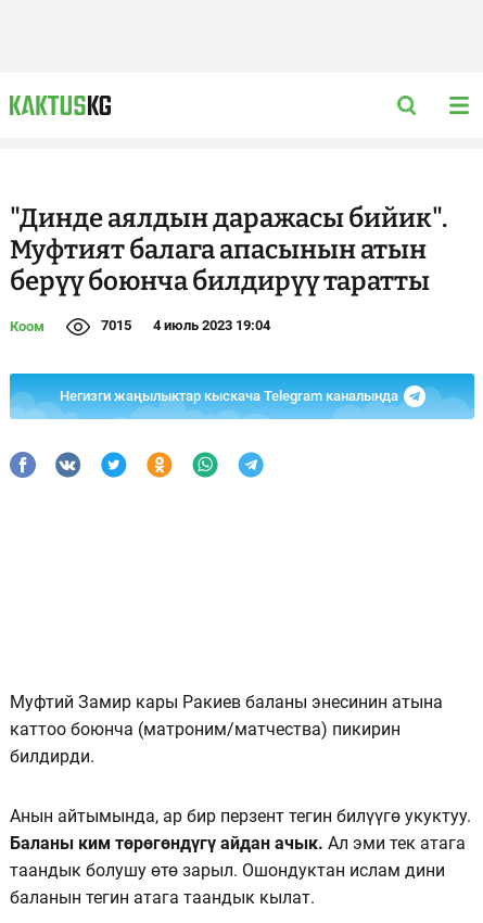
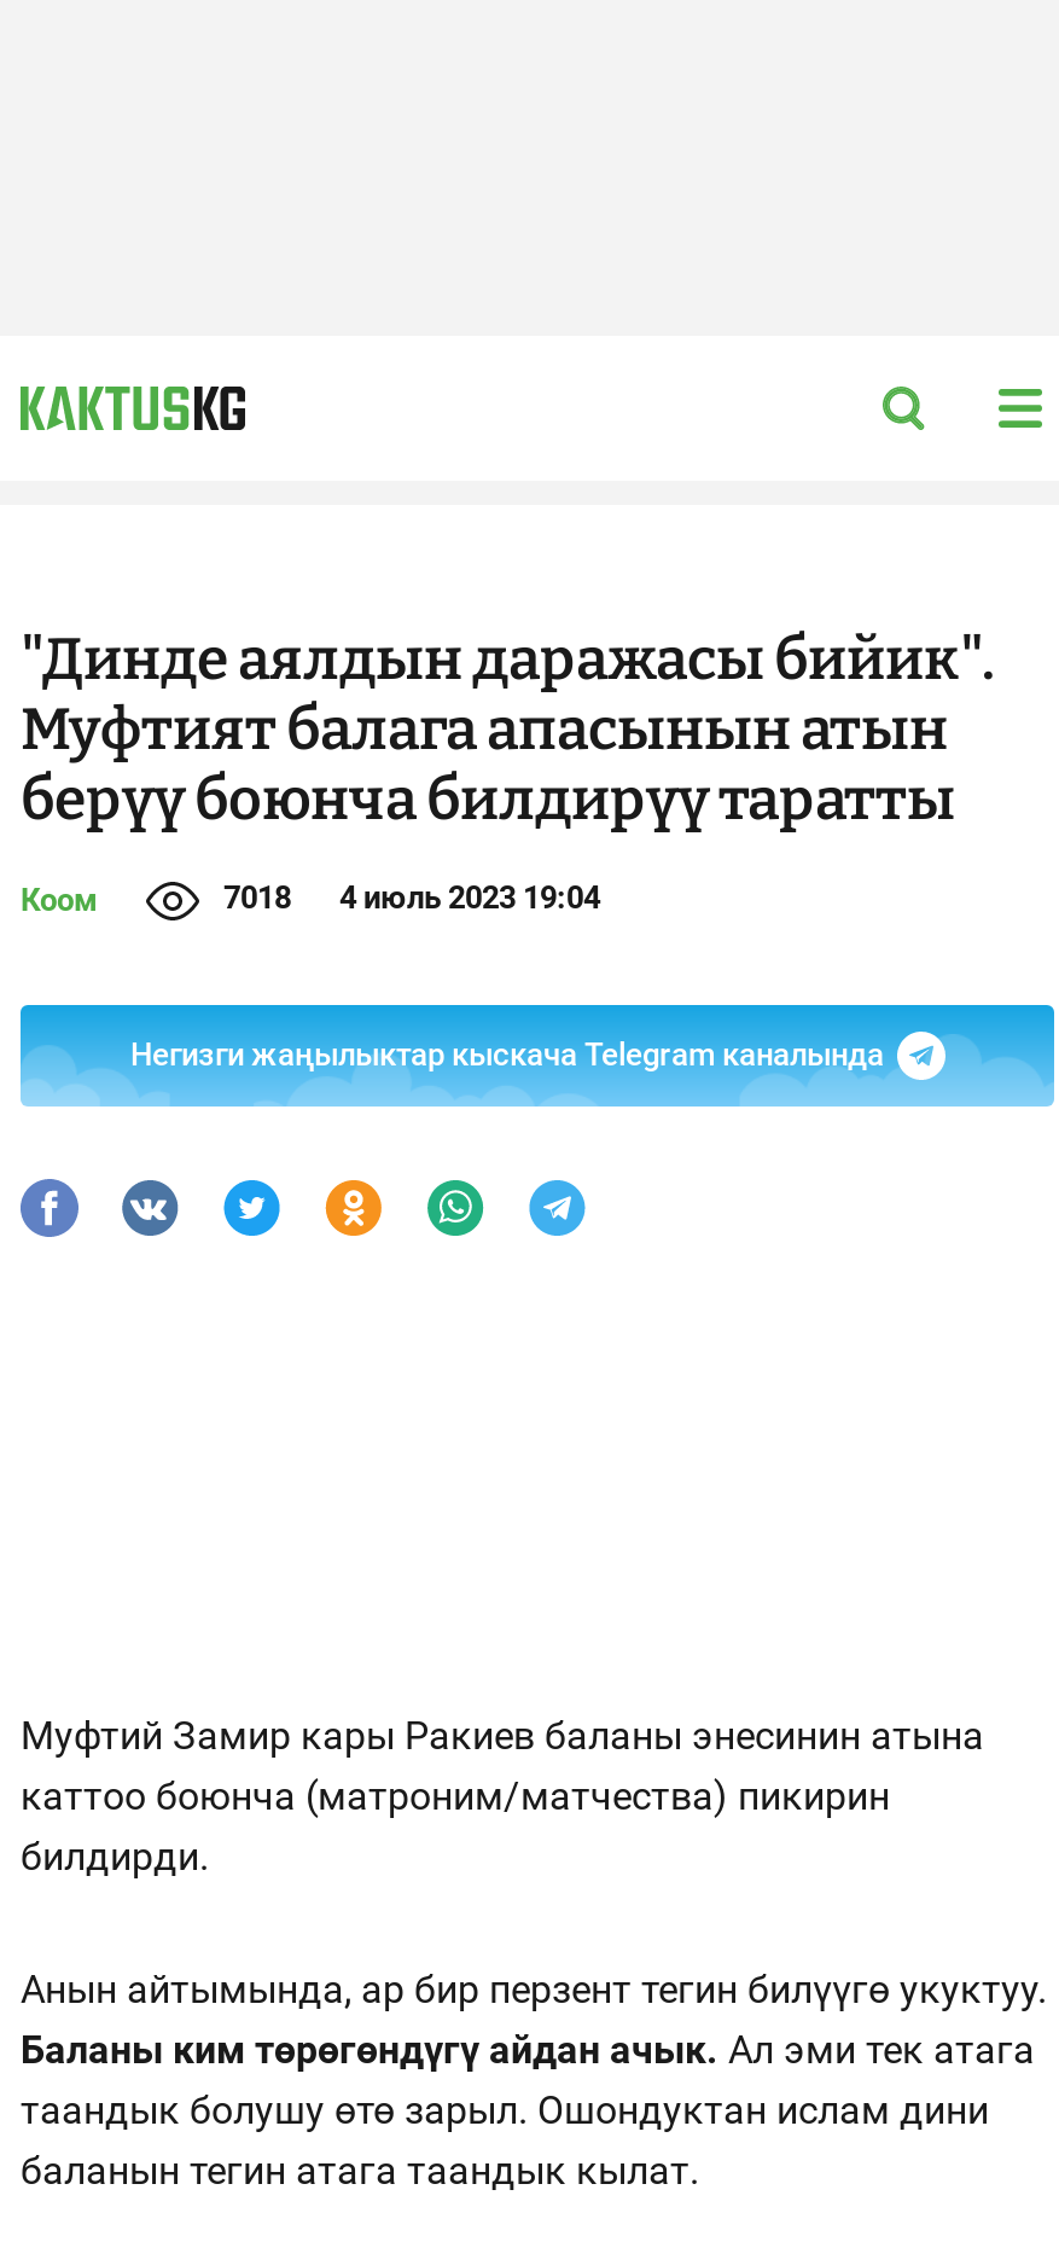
[101,317,270,333] 7015 4 июль 2023 19:04 -> [223,879,600,916] 7018 4 июль 2023 19:04

